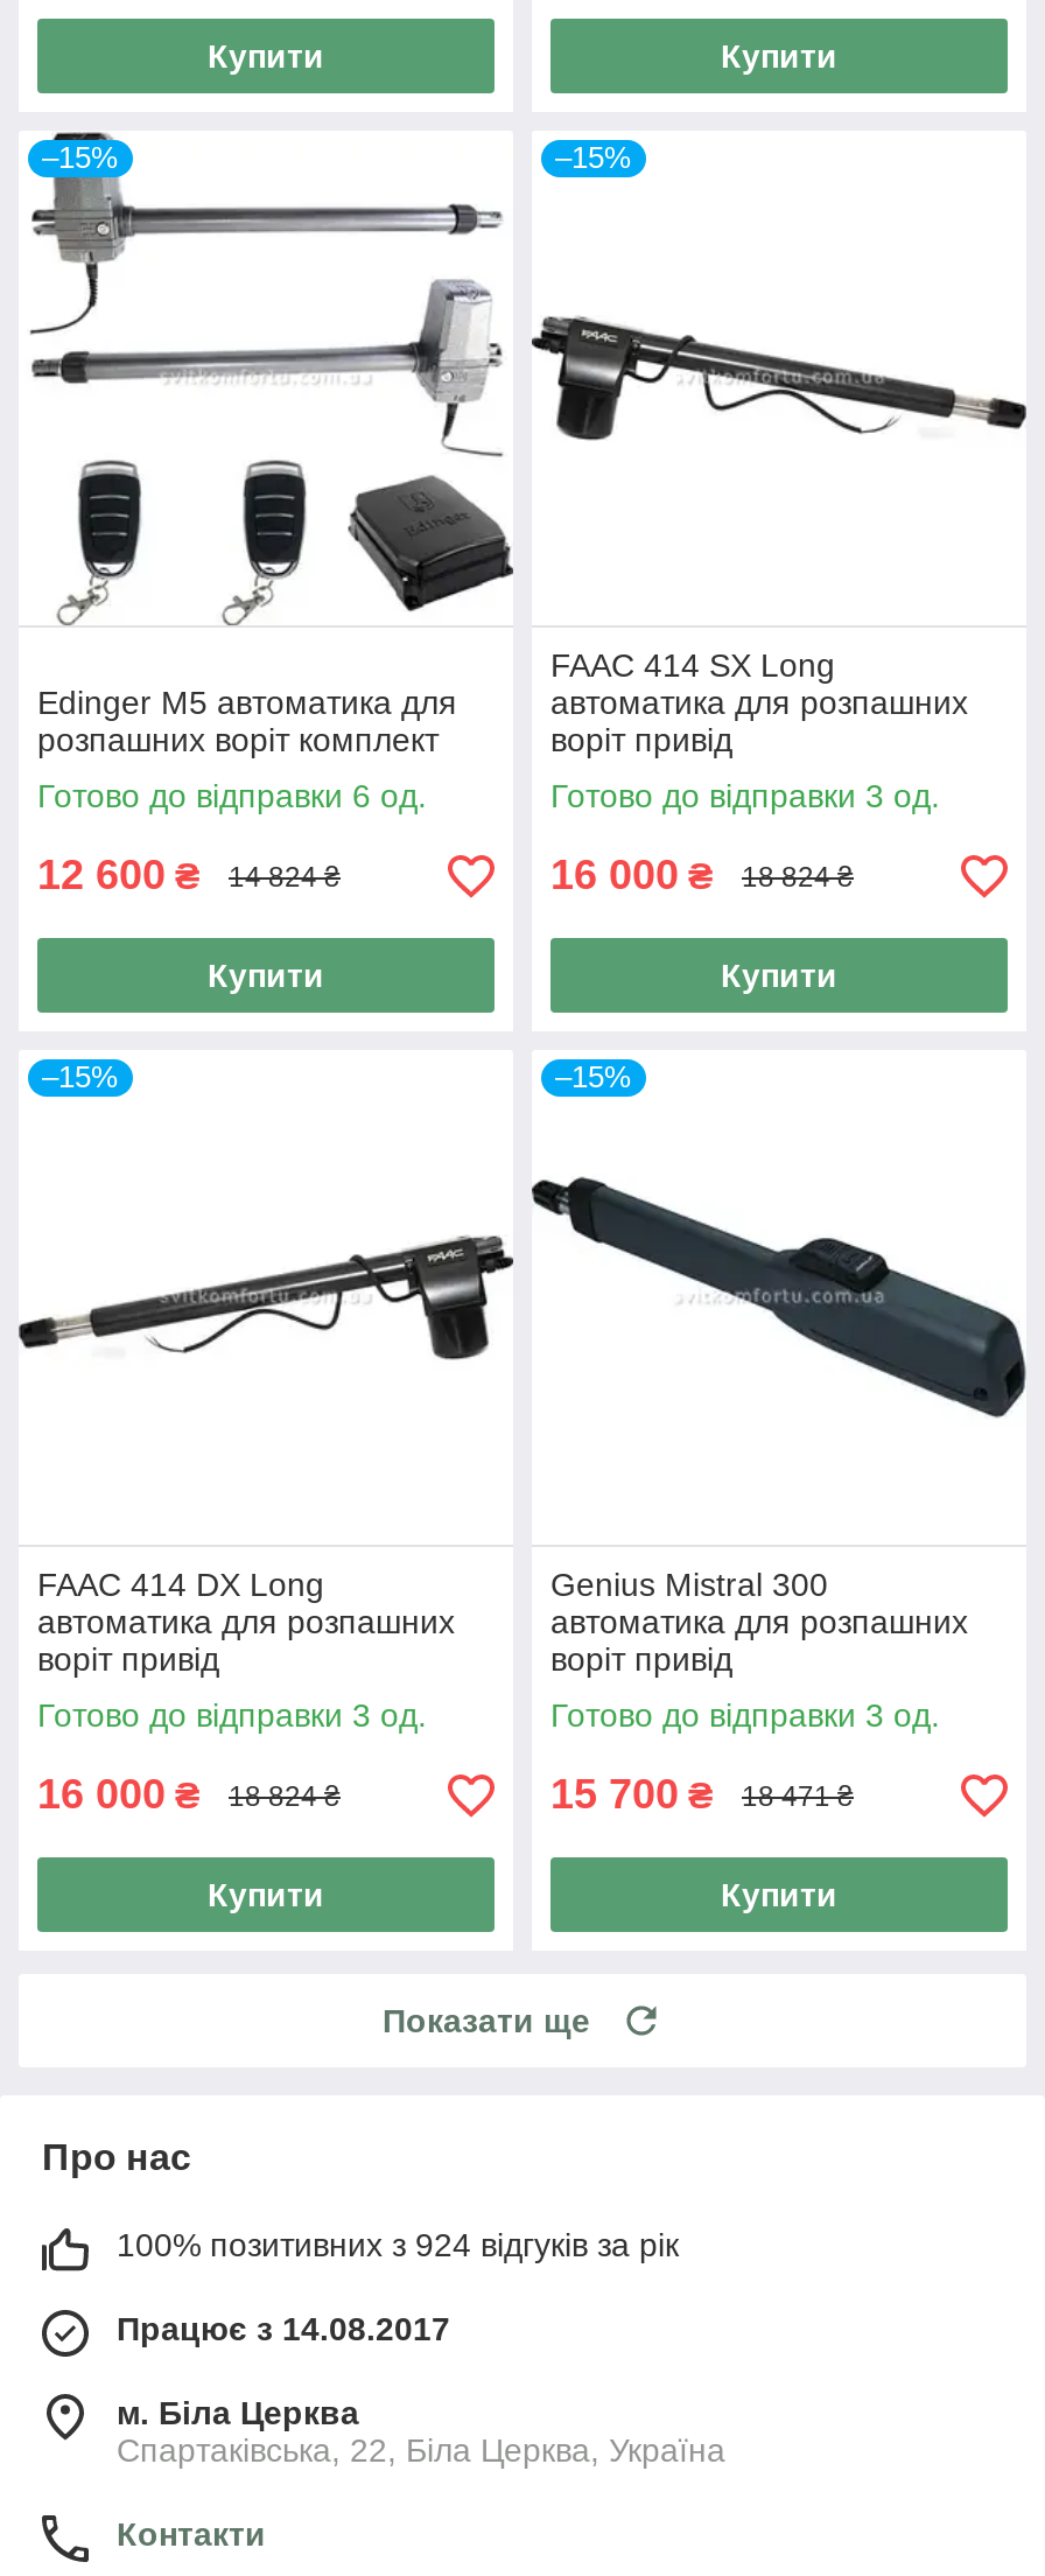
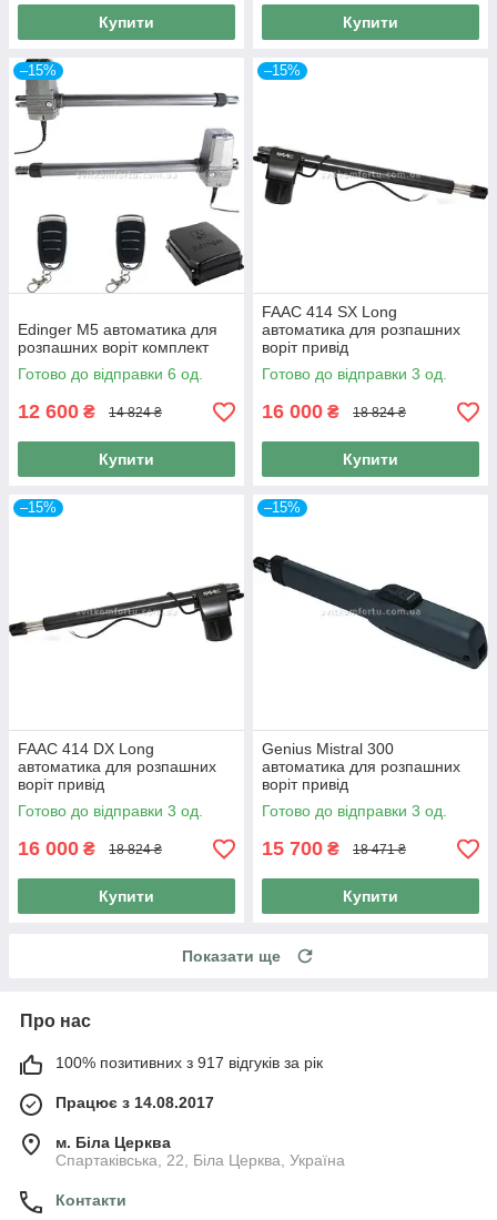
[117,2227,679,2264] 100% позитивних з 924 відгуків за рік -> [55,1054,323,1072] 100% позитивних з 917 відгуків за рік

